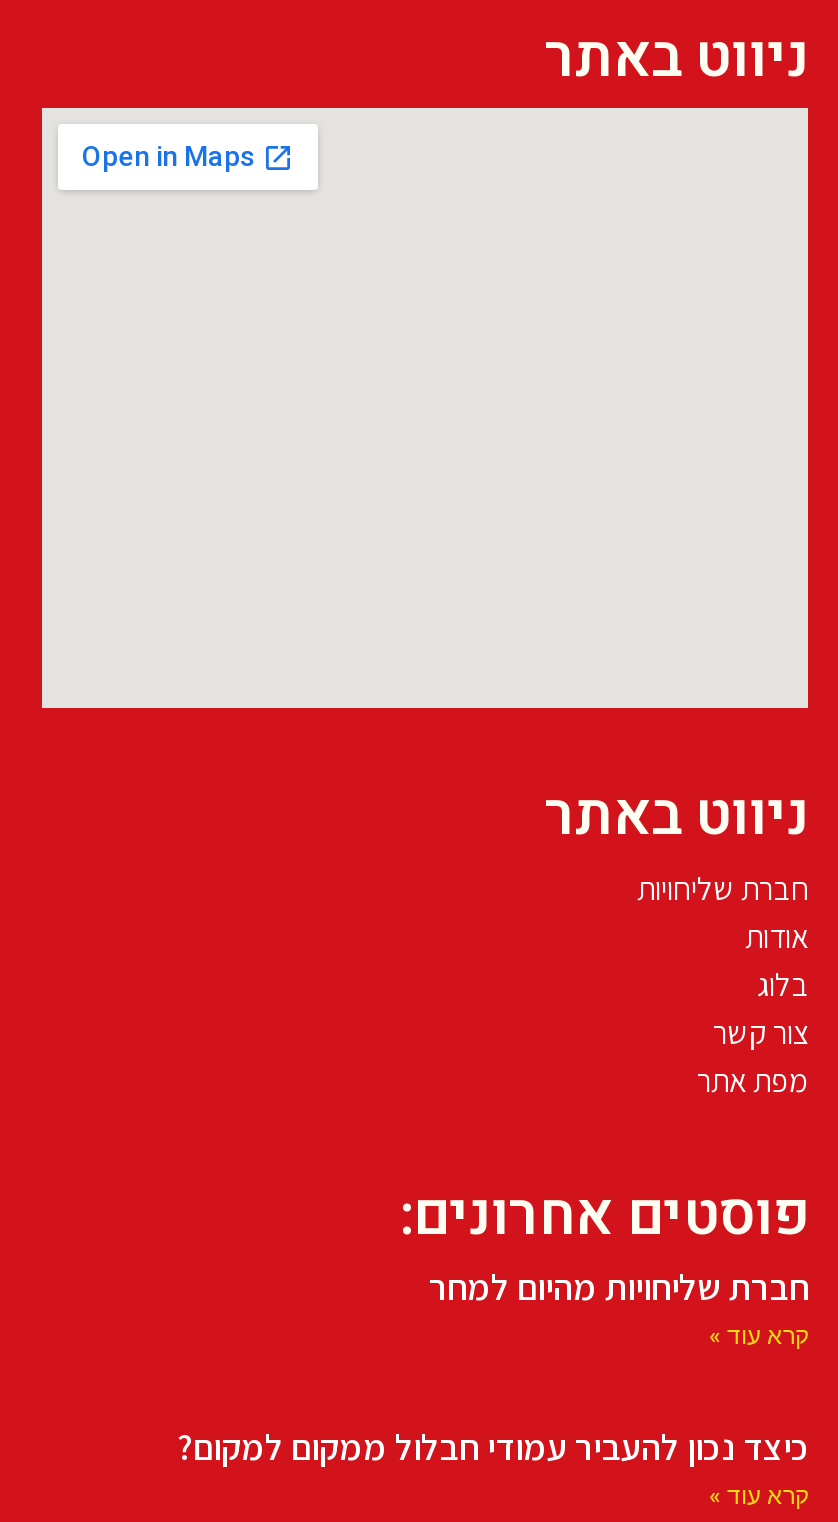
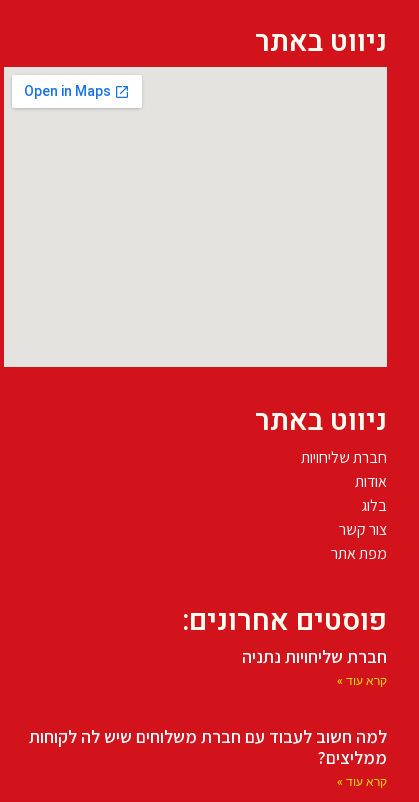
[429,1263,809,1309] חברת שליחויות מהיום למחר -> [242,645,387,668] חברת שליחויות נתניה
[177,1423,809,1469] כיצד נכון להעביר עמודי חבלול ממקום למקום? -> [29,725,387,769] למה חשוב לעבוד עם חברת משלוחים שיש לה לקוחות | ממליצים?

